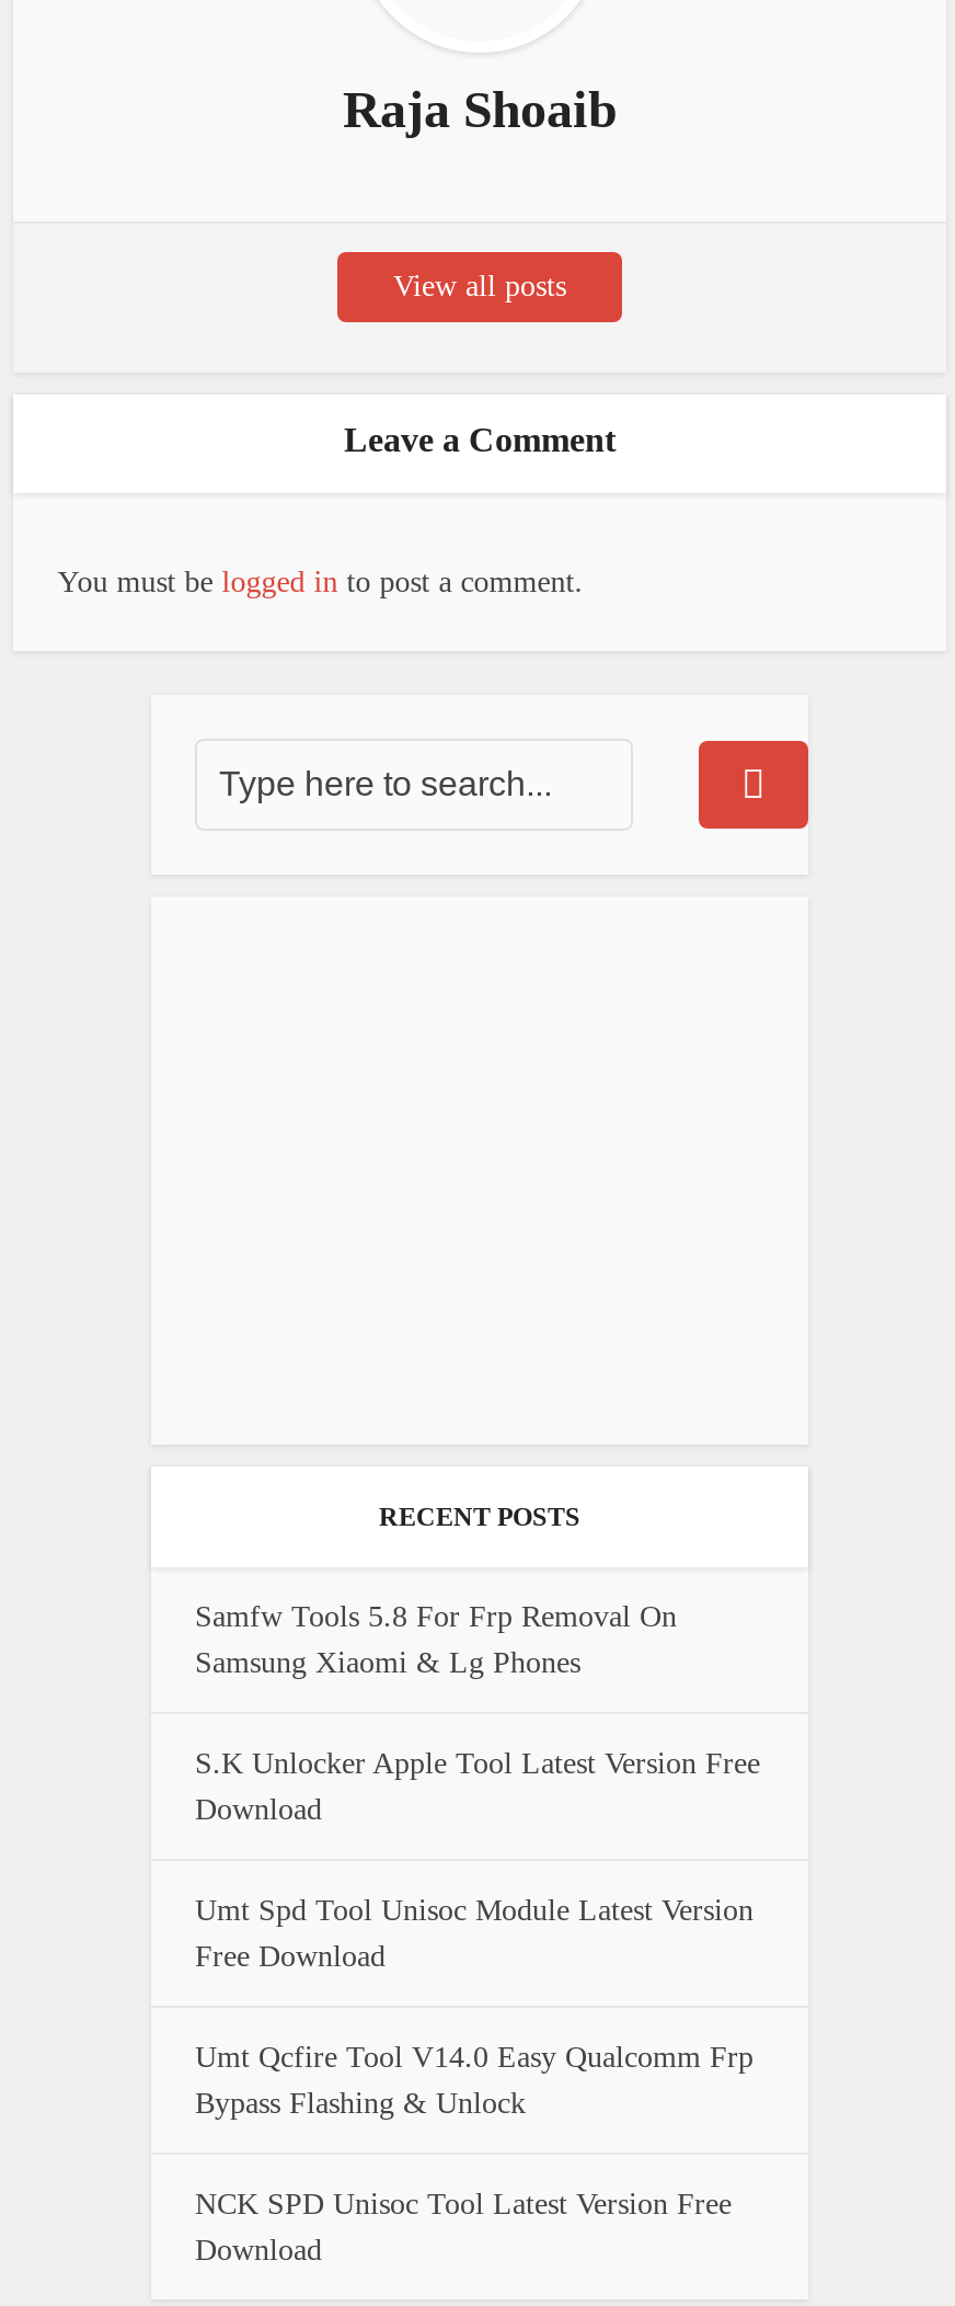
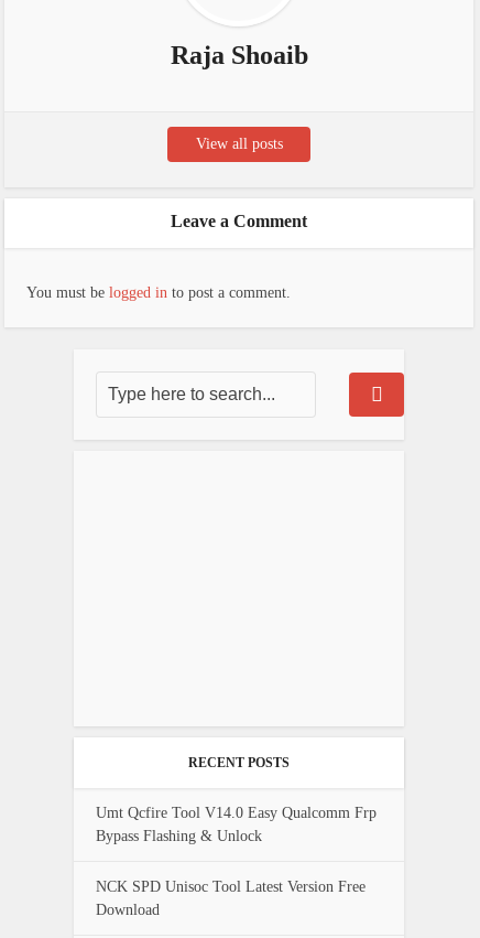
[195,1600,760,1973] Samfw Tools 5.8 For Frp Removal On | Samsung Xiaomi & Lg Phones | S.K Unlocker Apple Tool Latest Version Free | Download | Umt Spd Tool Unisoc Module Latest Version | Free Download -> none

